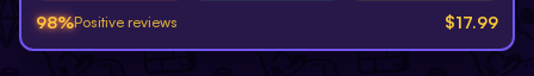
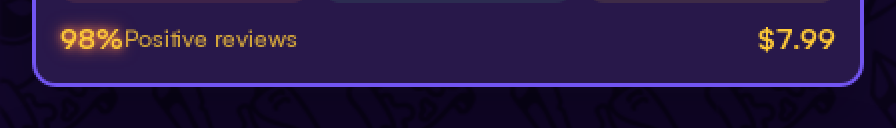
[445,12,498,32] $17.99 -> [758,21,836,55] $7.99

